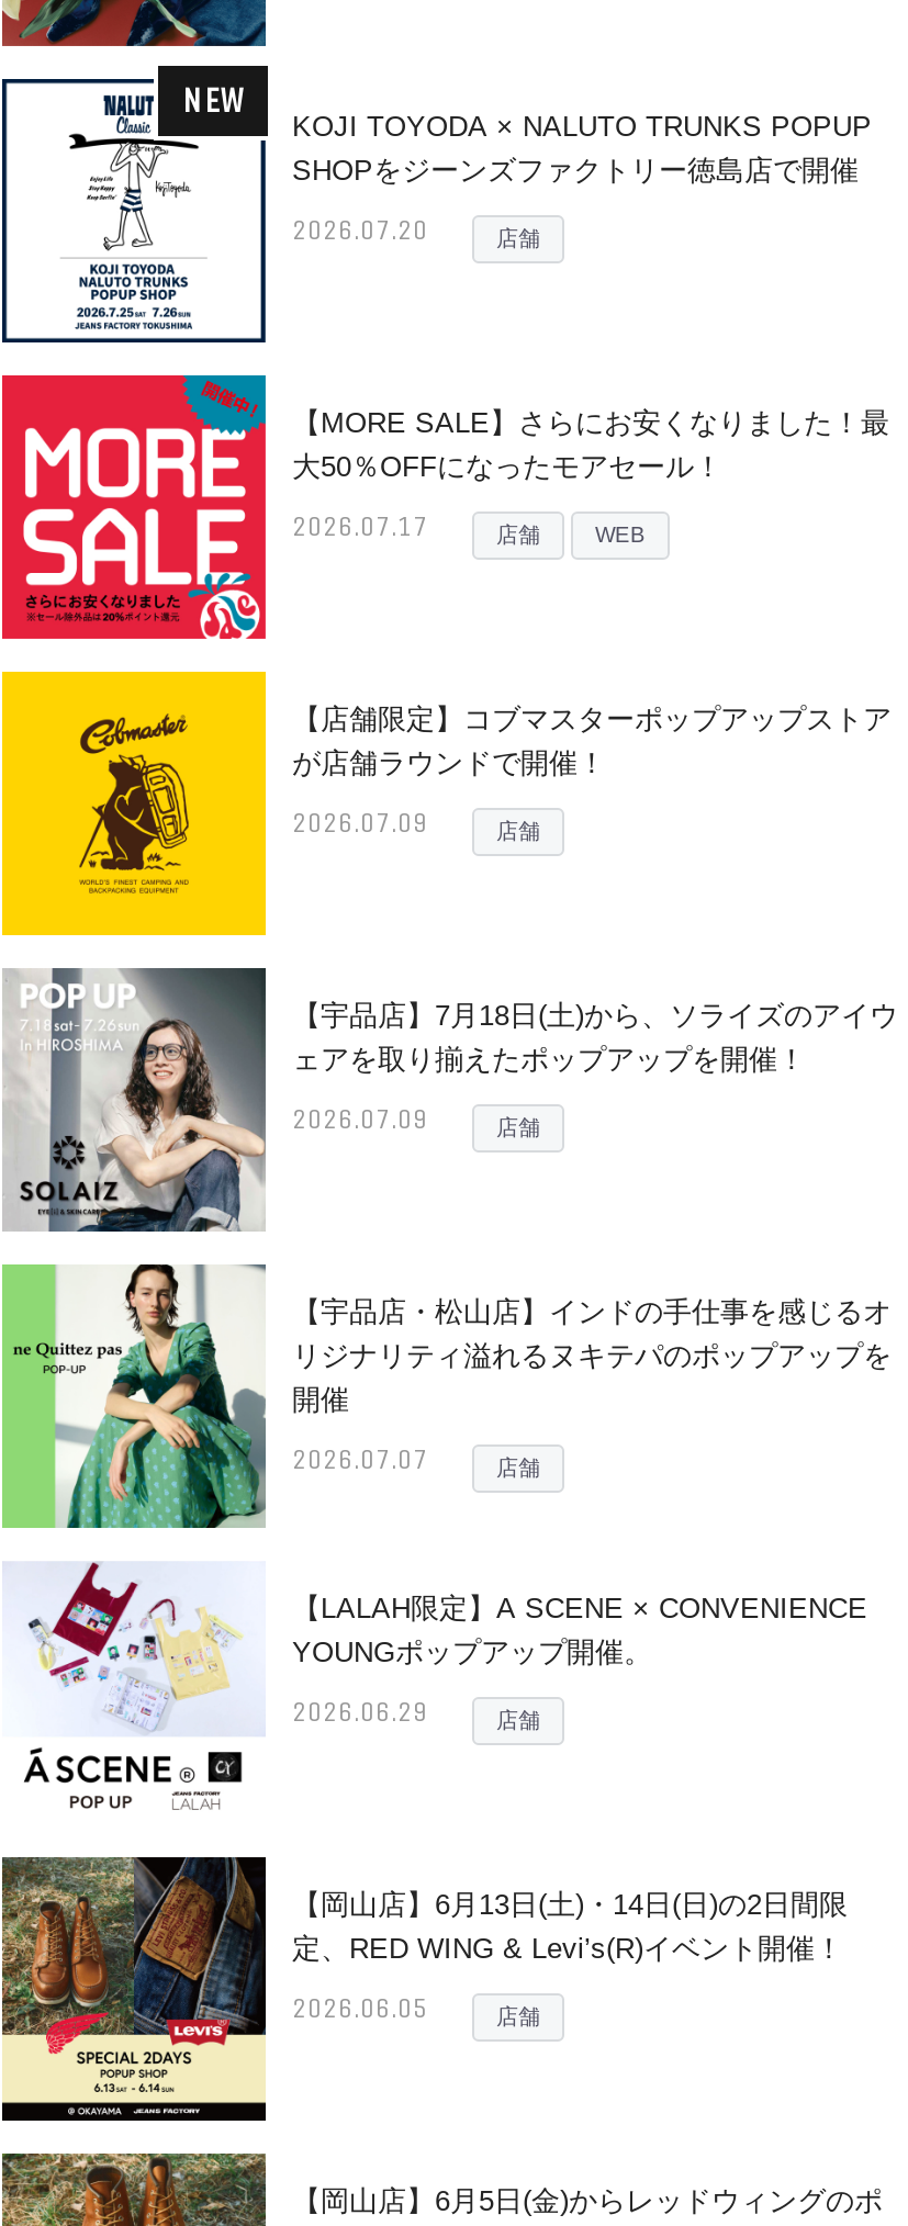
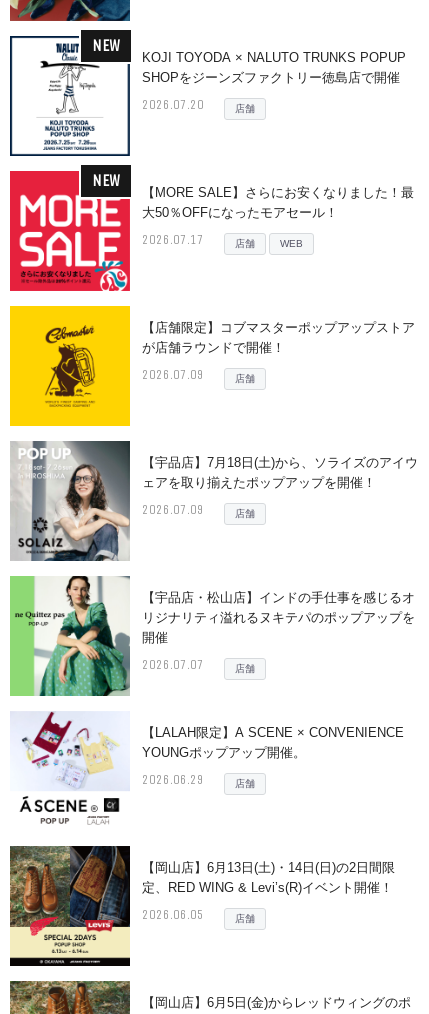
none -> [92,171,120,190] NEW

